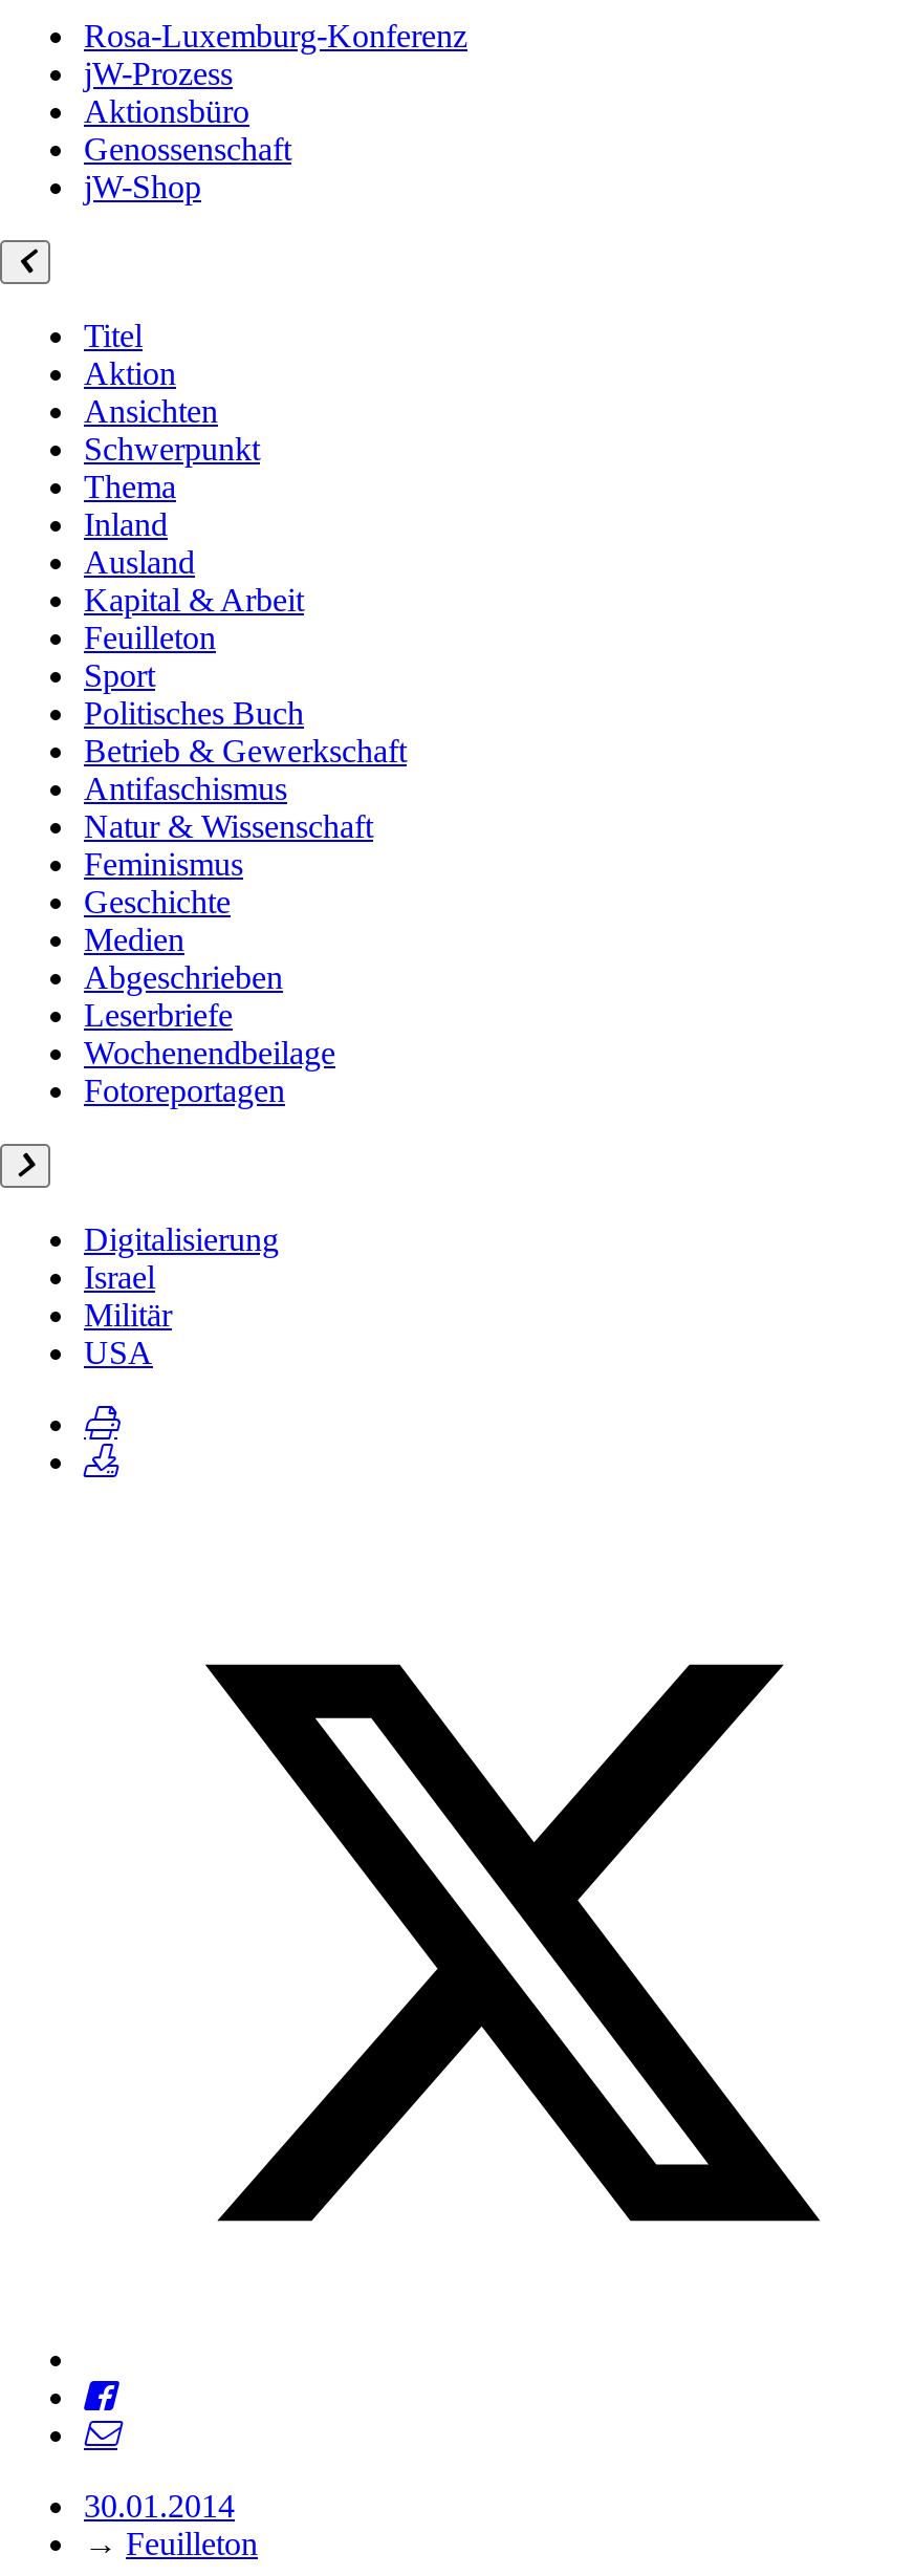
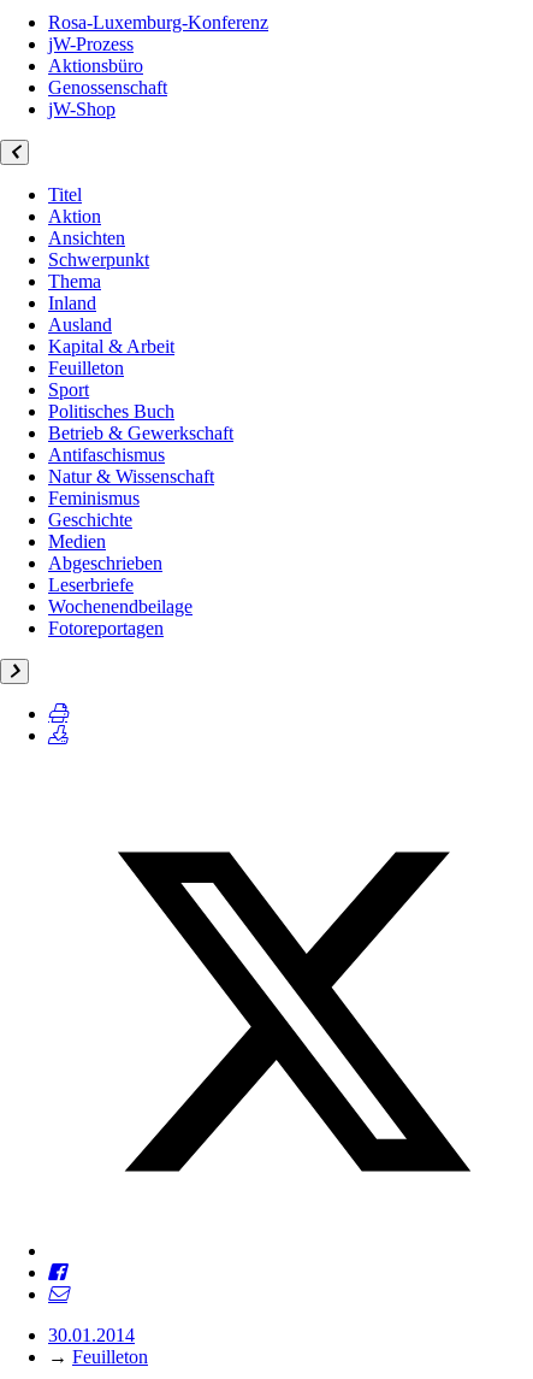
[84,1221,279,1370] Digitalisierung | Israel | Militär | USA -> none

